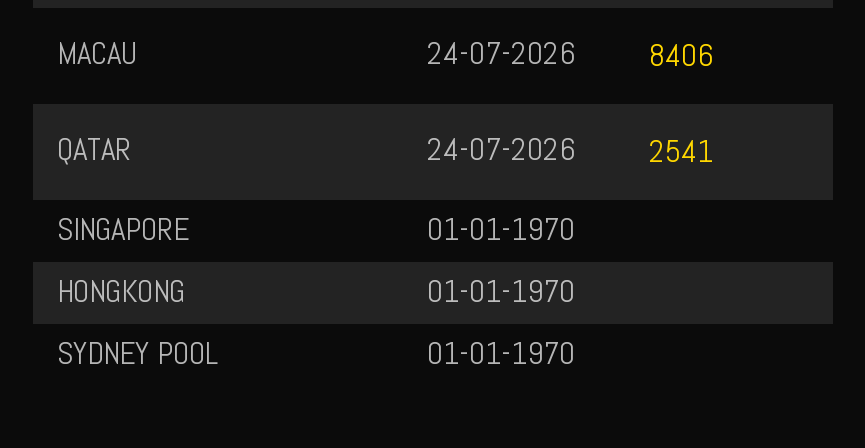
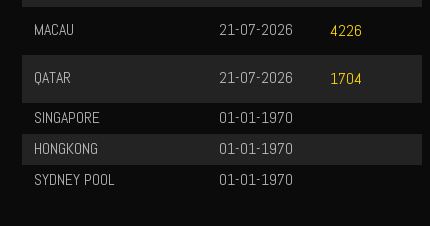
[427,37,575,77] 24-07-2026 -> [219,20,293,40] 21-07-2026
[649,38,713,78] 8406 -> [330,21,362,41] 4226
[427,133,575,173] 24-07-2026 -> [219,68,293,88] 21-07-2026
[649,134,713,174] 2541 -> [330,69,362,89] 1704

